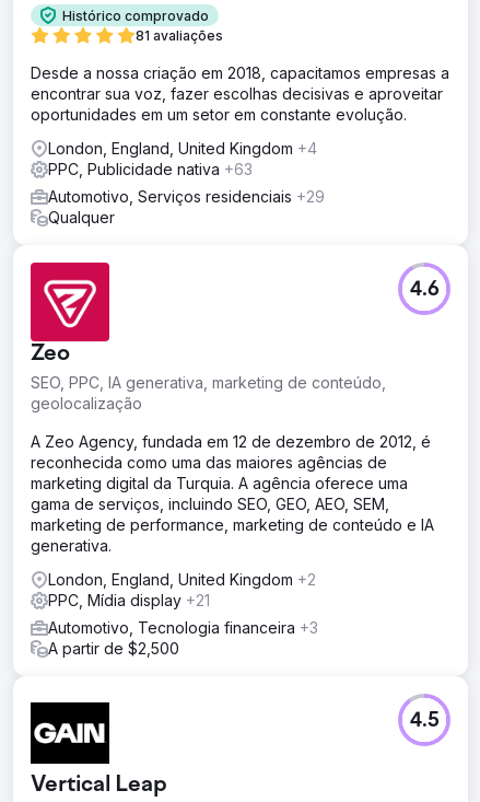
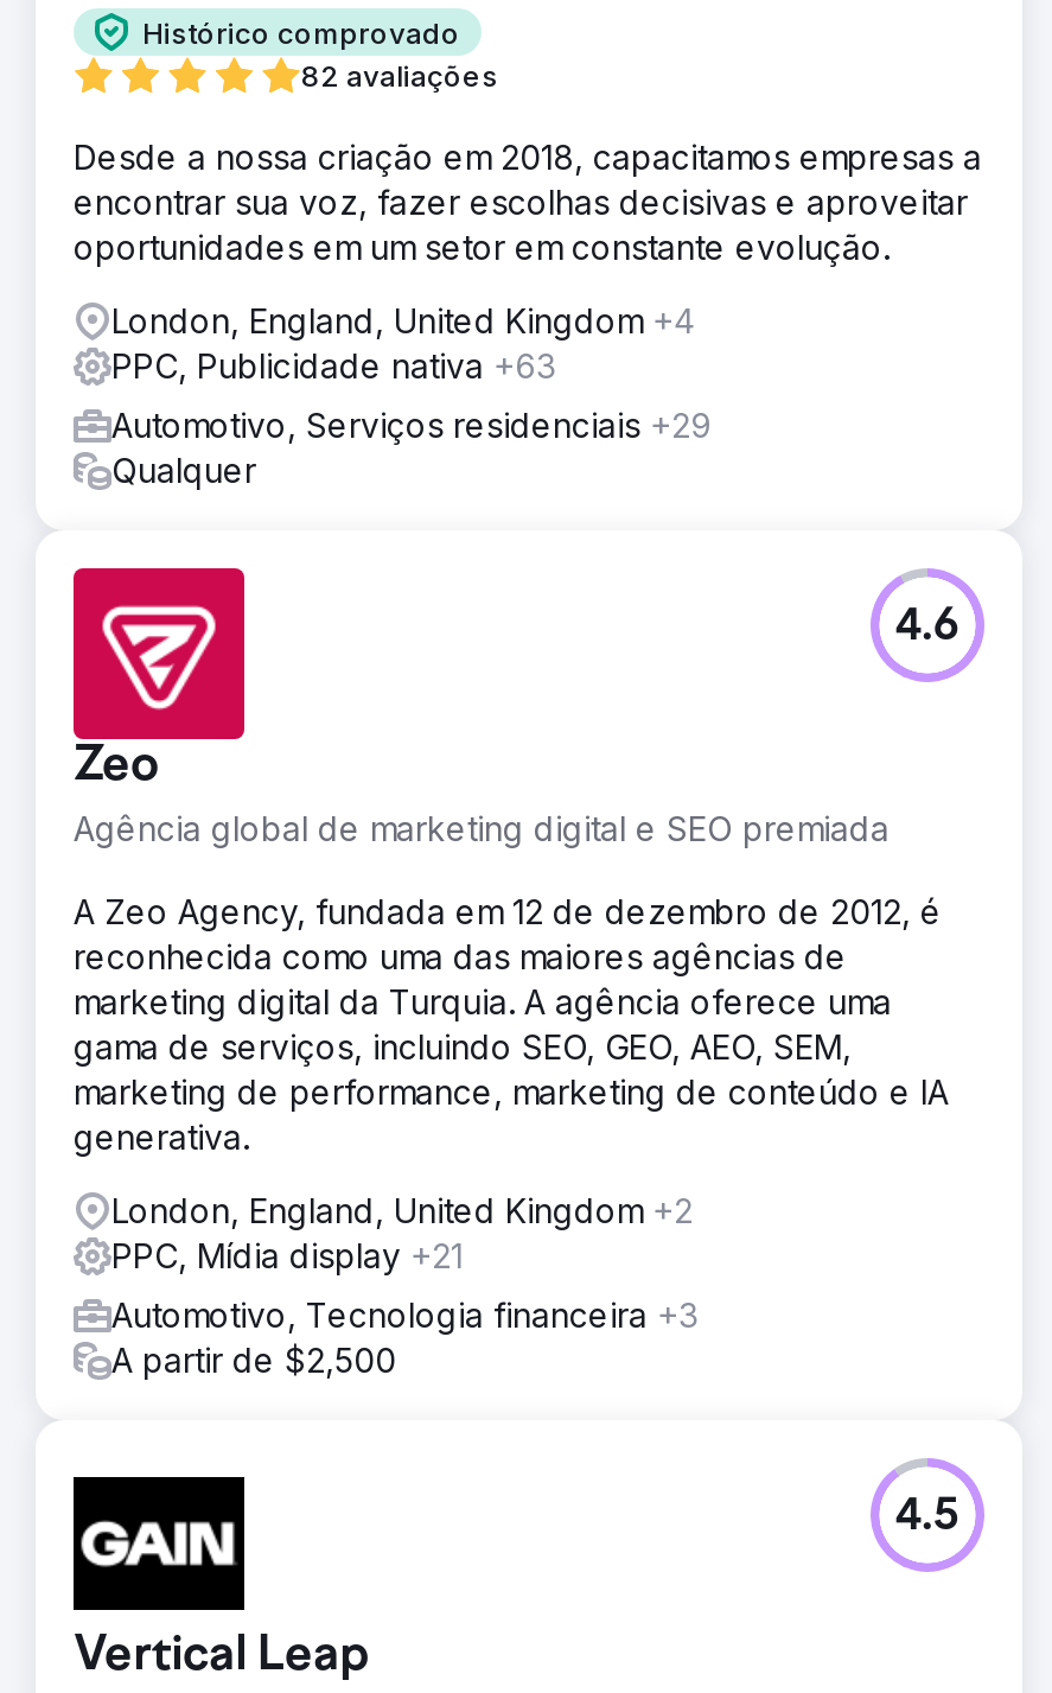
[136,27,223,44] 81 avaliações -> [301,58,498,94] 82 avaliações
[31,373,386,412] SEO, PPC, IA generativa, marketing de conteúdo, | geolocalização -> [74,808,890,848] Agência global de marketing digital e SEO premiada

